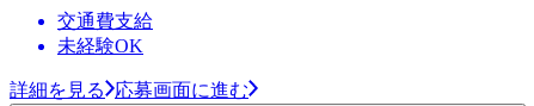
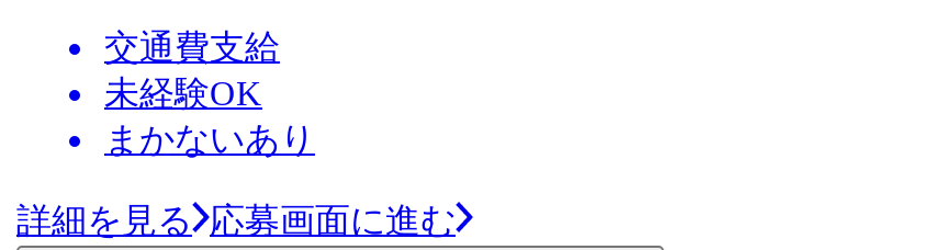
none -> [104,120,315,158] まかないあり

